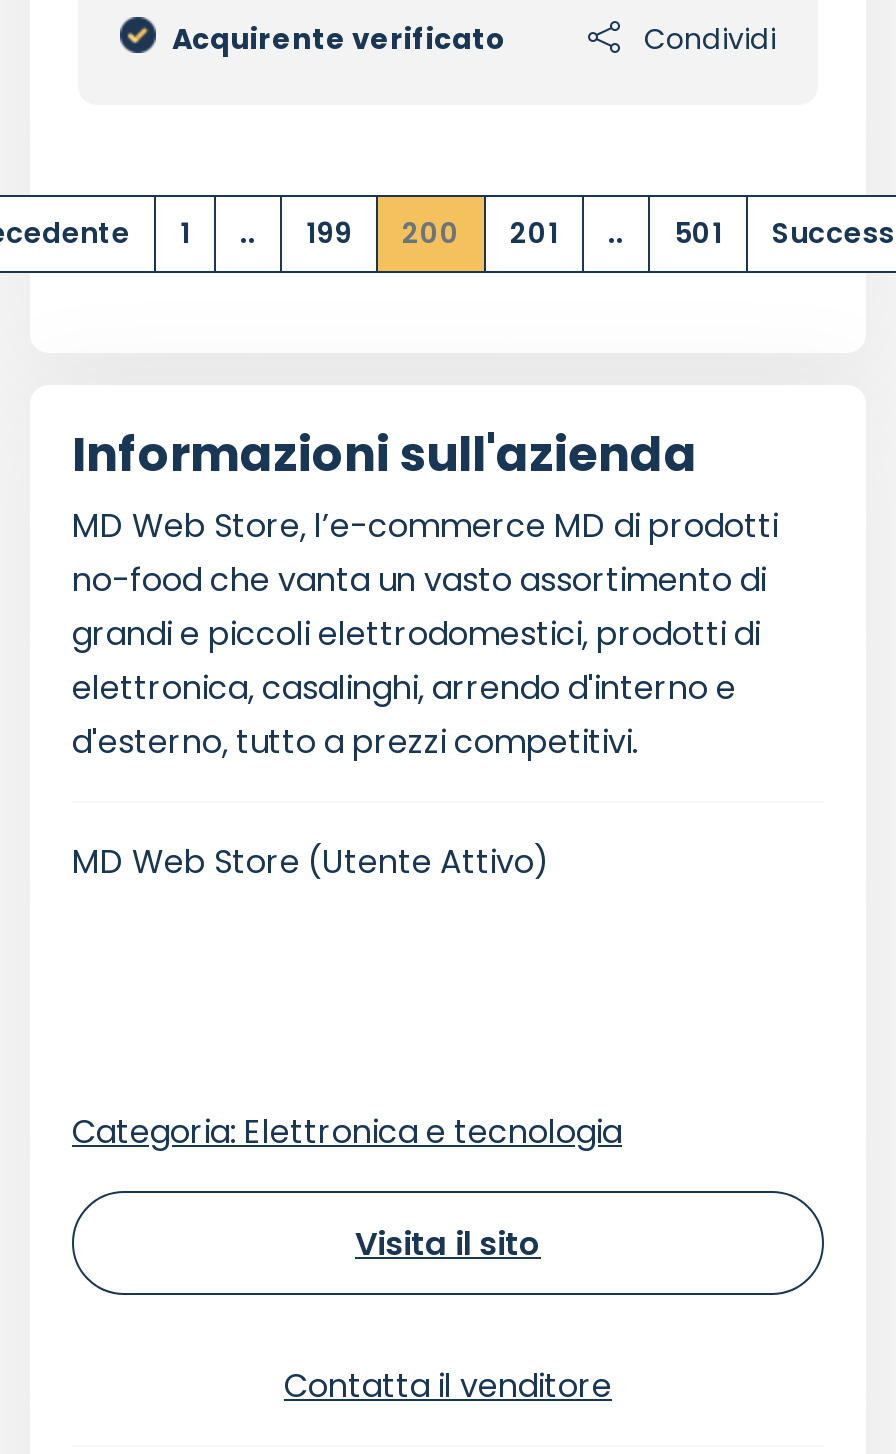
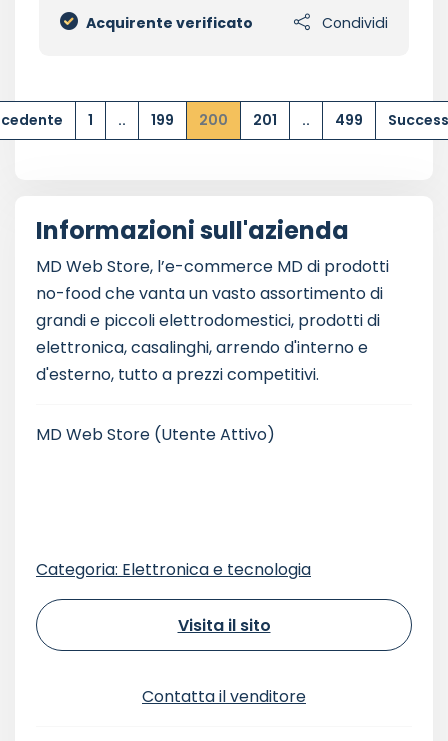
[674,213,722,253] 501 -> [335,110,363,130] 499

